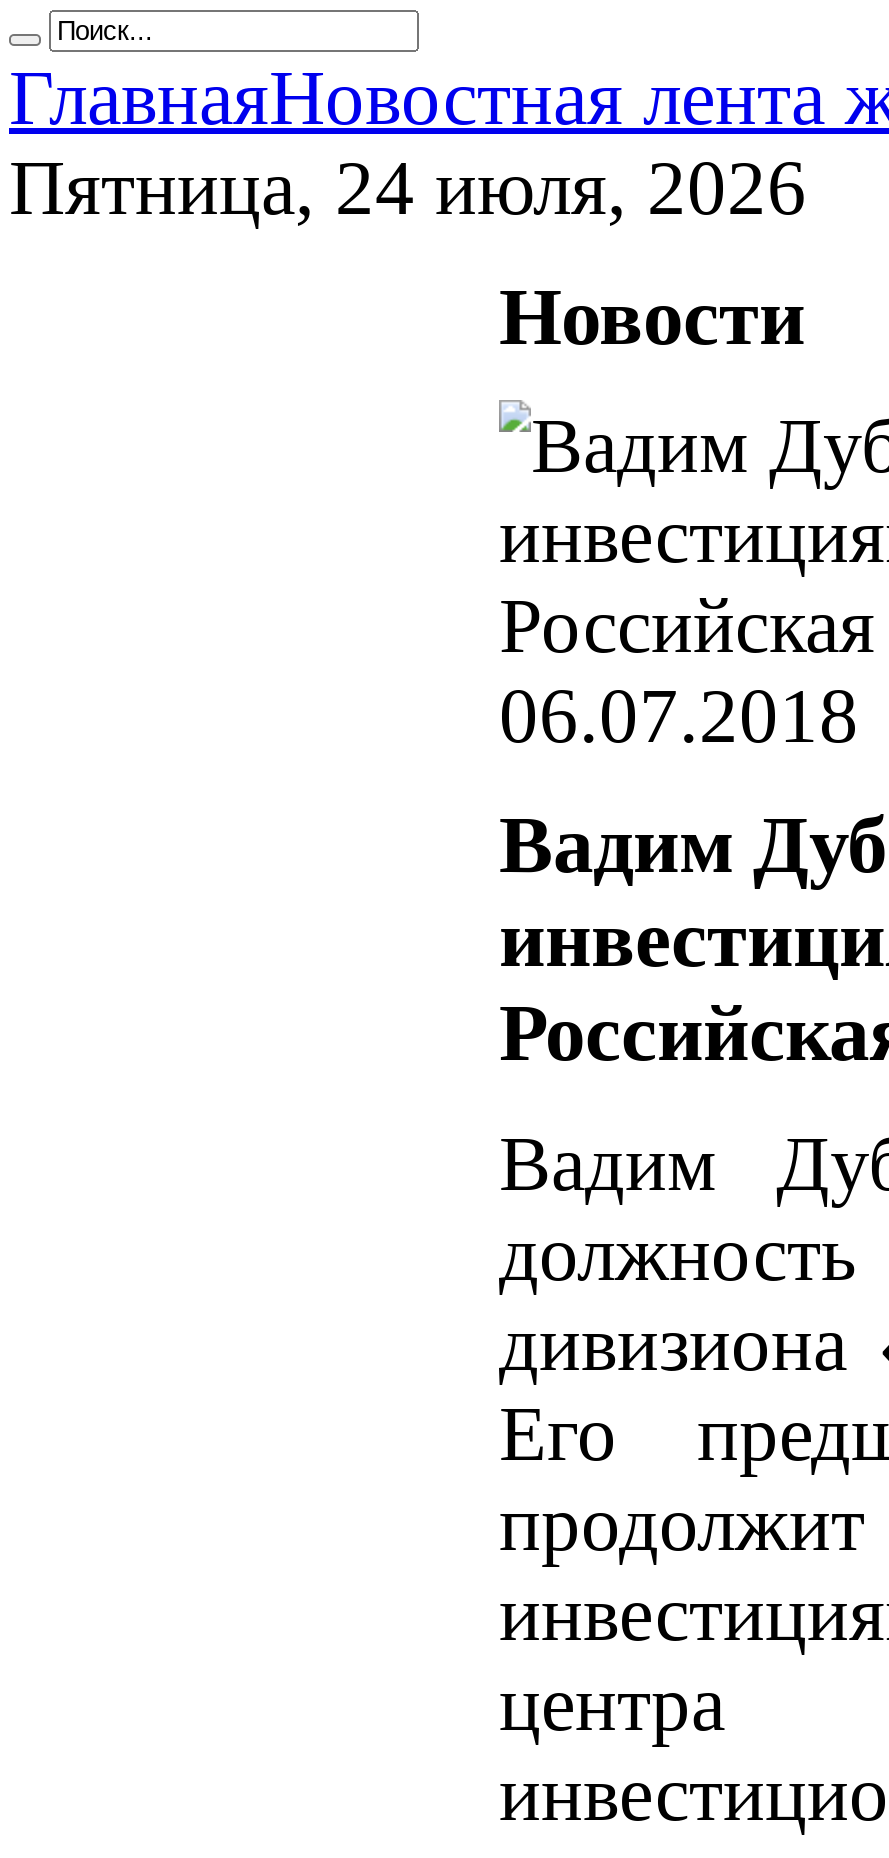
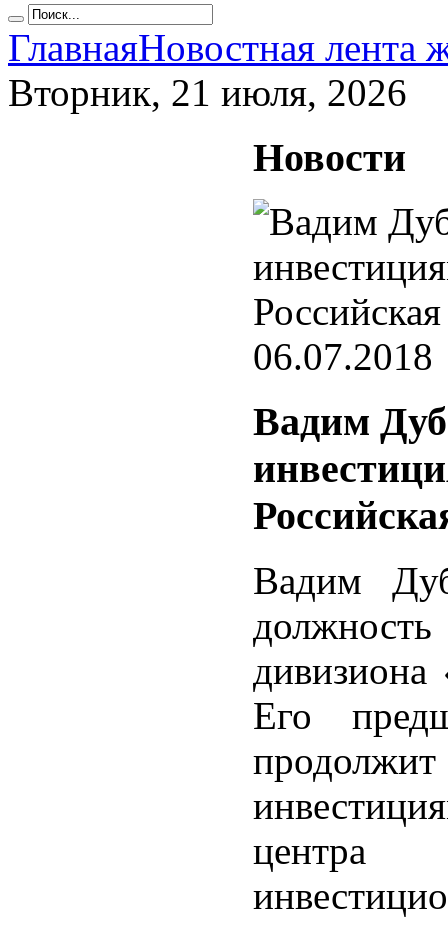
[9,144,807,230] Пятница, 24 июля, 2026 -> [8,71,407,114] Вторник, 21 июля, 2026

